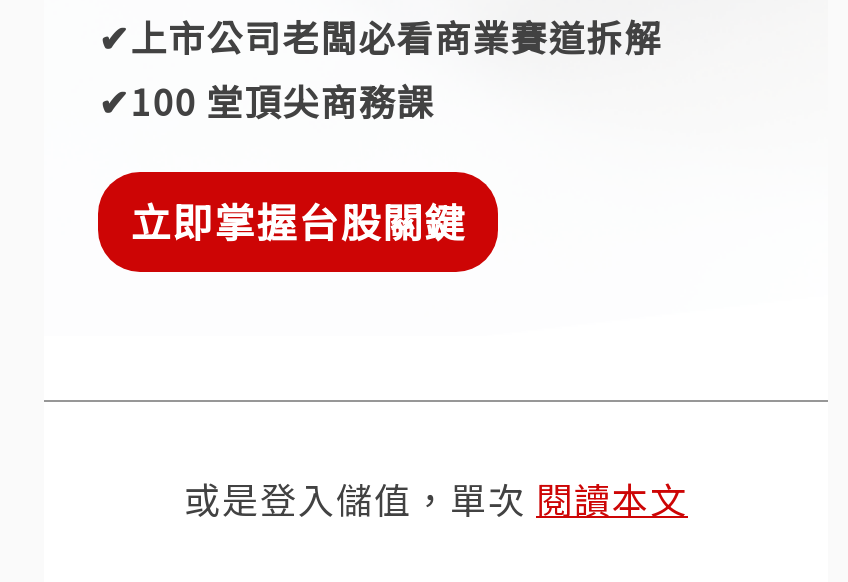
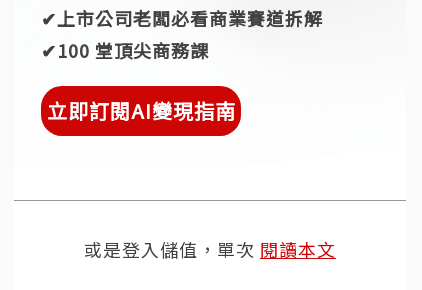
[130,191,466,249] 立即掌握台股關鍵 -> [47,96,236,125] 立即訂閱AI變現指南

